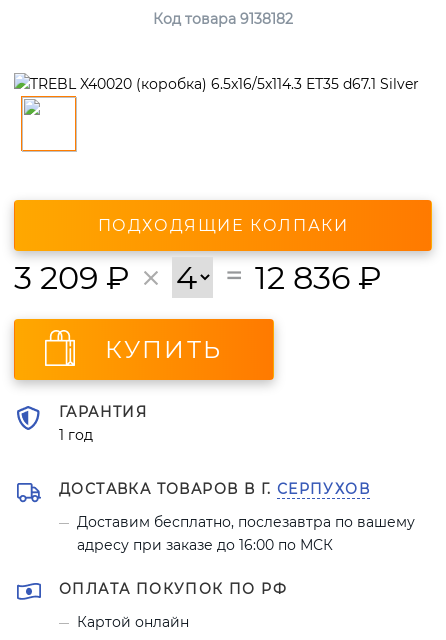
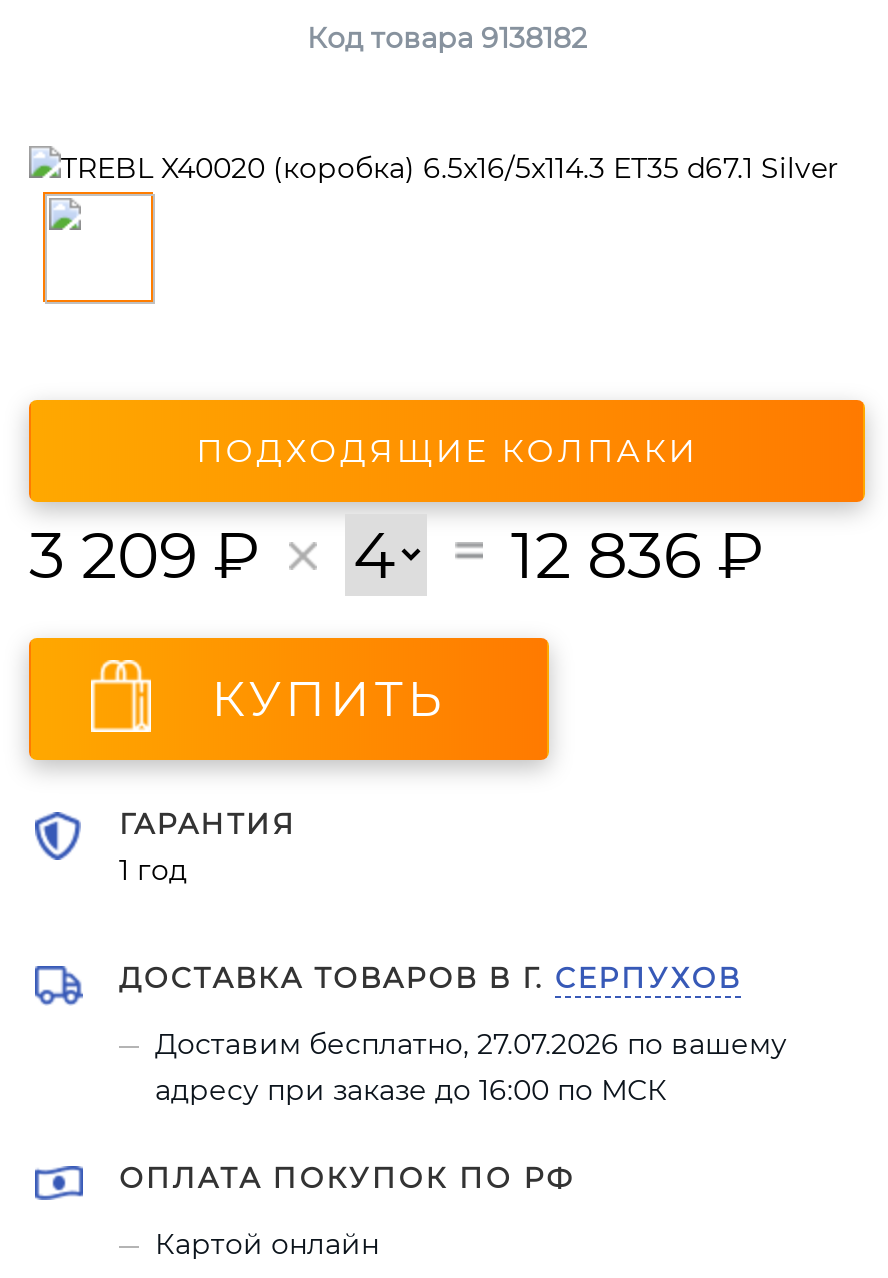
[77,513,415,531] Доставим бесплатно, послезавтра по вашему -> [155,1027,787,1063] Доставим бесплатно, 27.07.2026 по вашему

